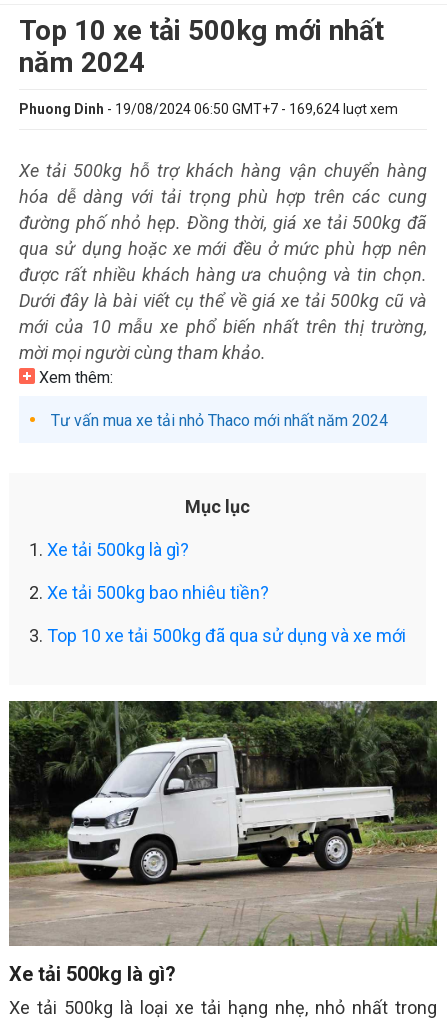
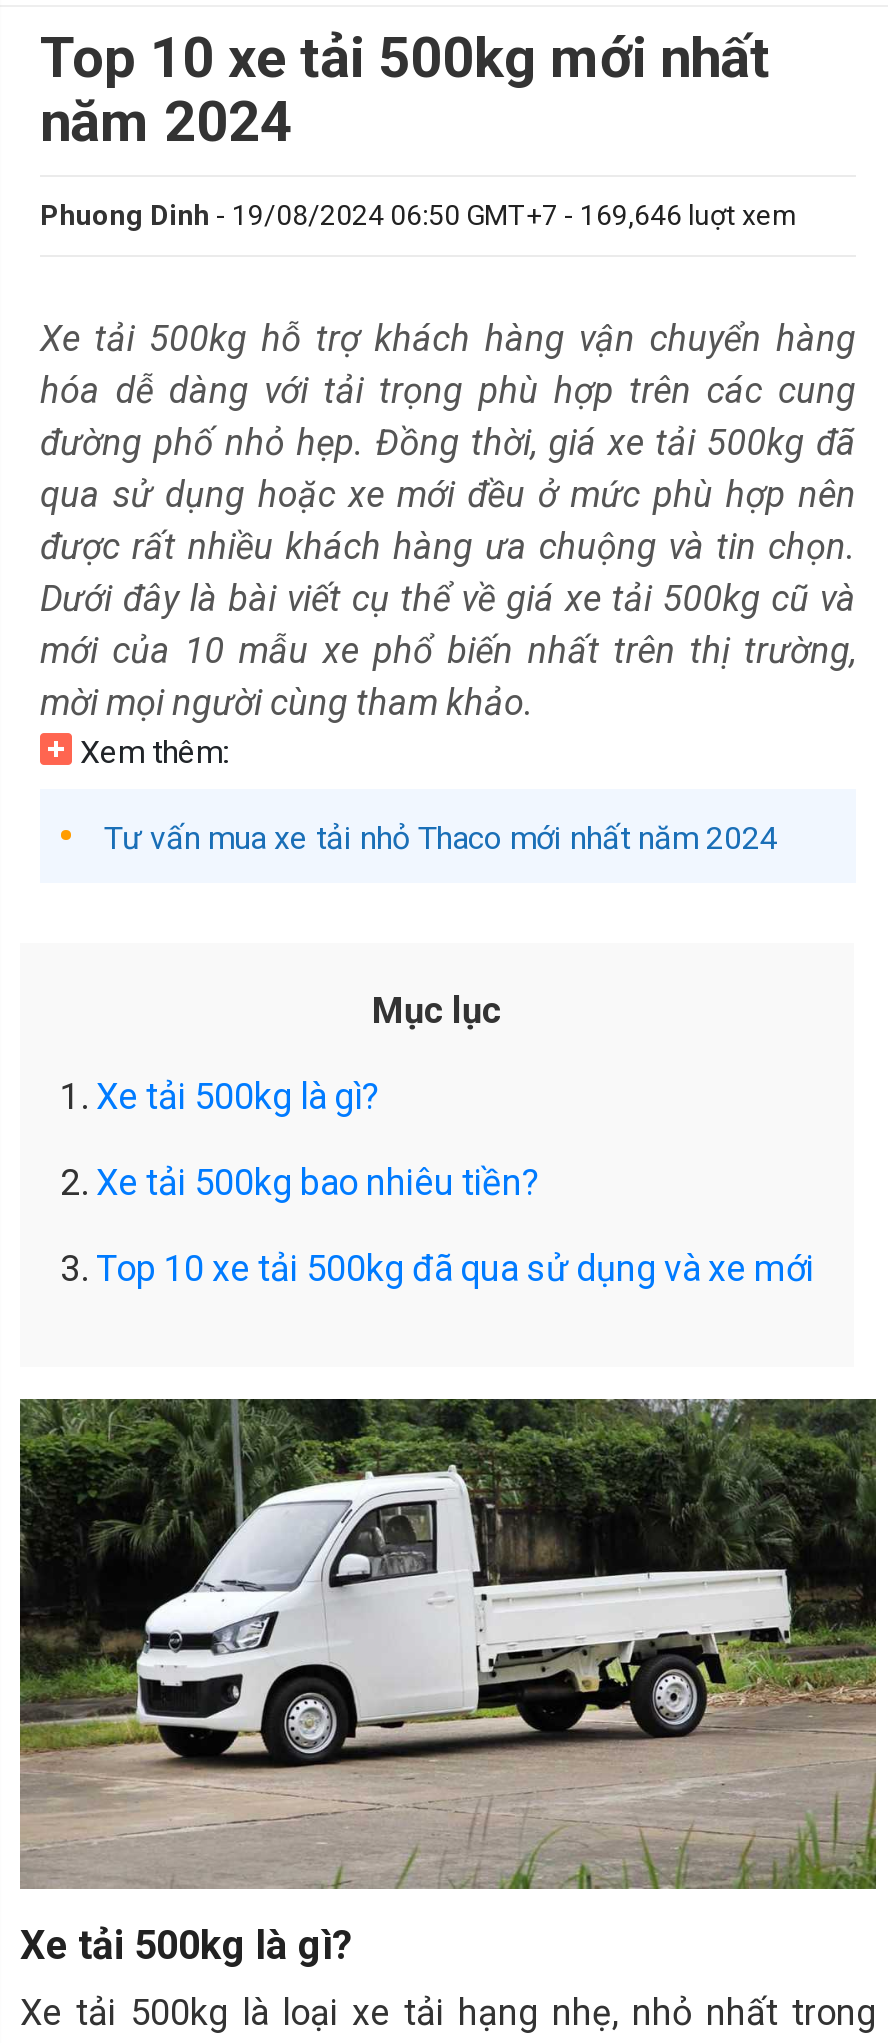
[19,101,398,117] Phuong Dinh - 19/08/2024 06:50 GMT+7 - 169,624 luợt xem -> [40,199,798,231] Phuong Dinh - 19/08/2024 06:50 GMT+7 - 169,646 luợt xem

